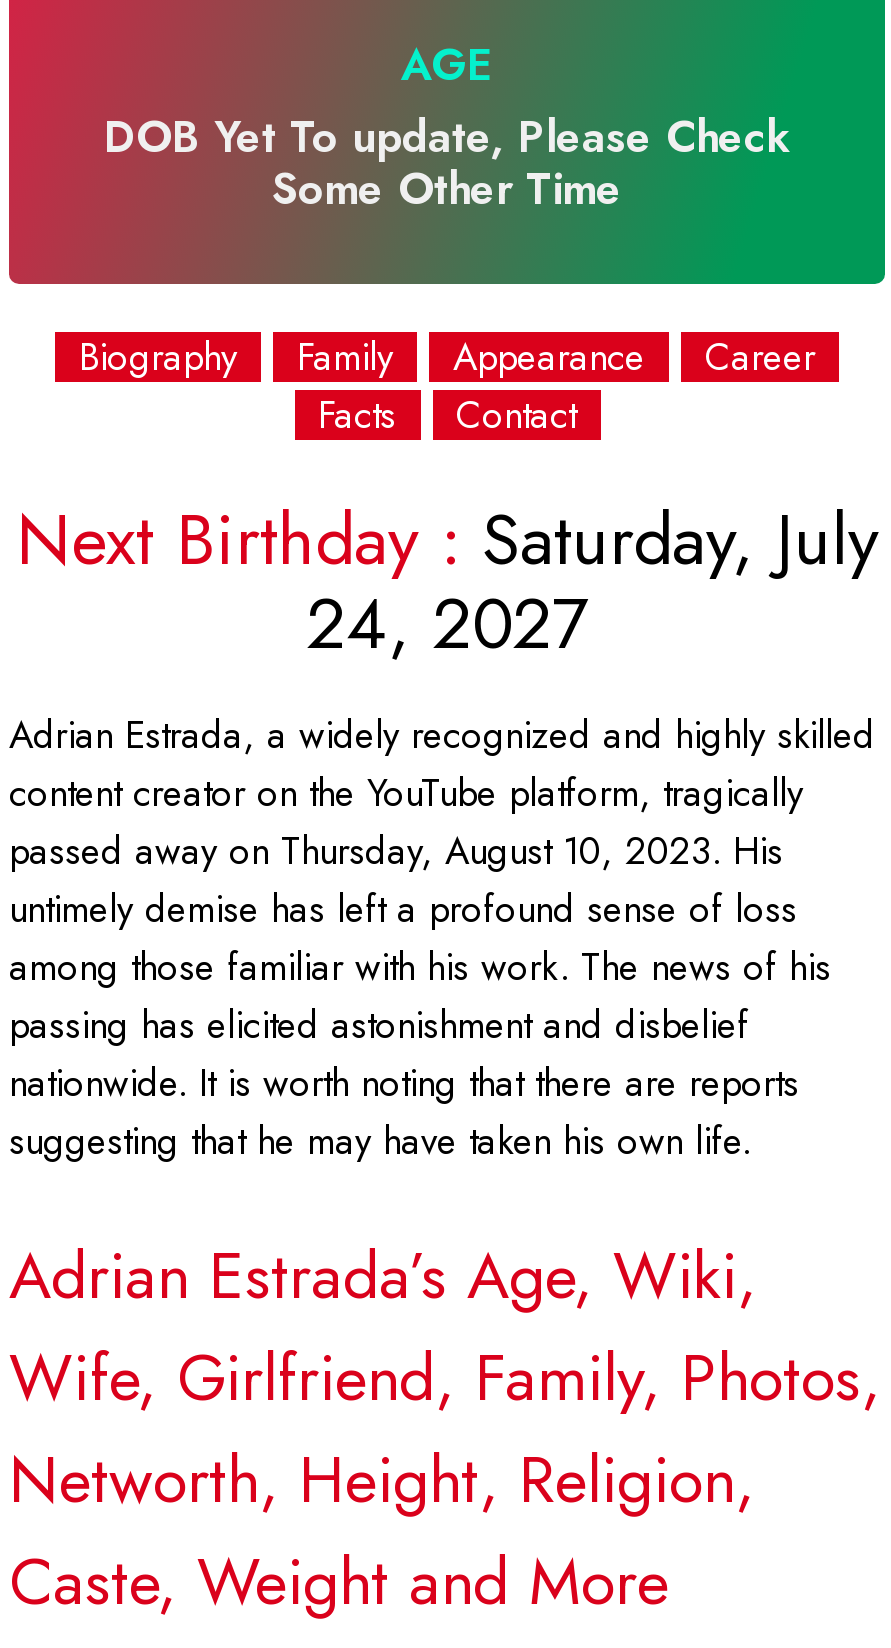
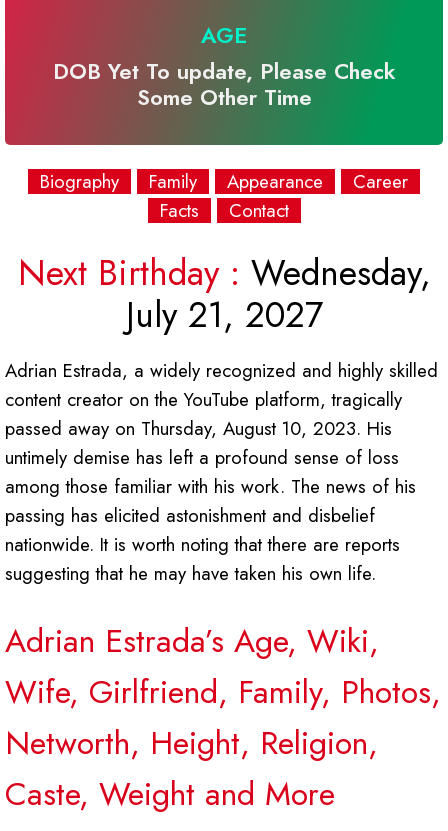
[16,491,878,675] Next Birthday : Saturday, July | 24, 2027 -> [17,248,430,340] Next Birthday : Wednesday, | July 21, 2027

